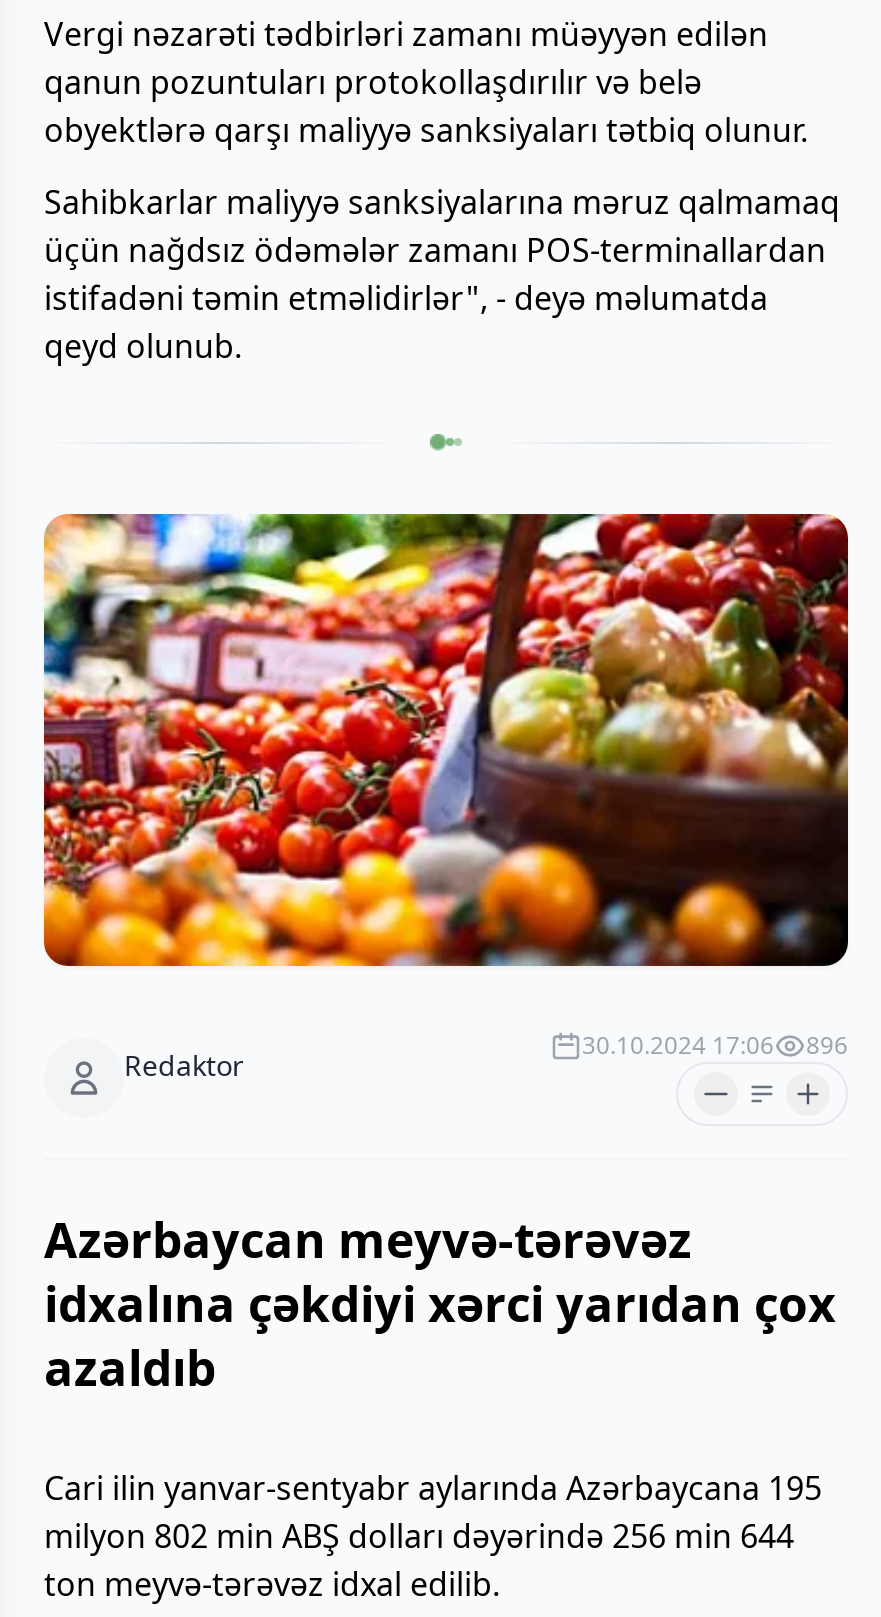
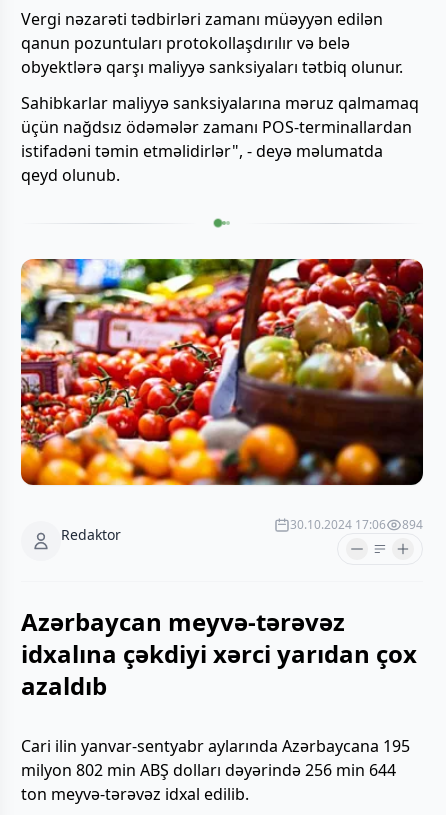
[582,1028,848,1062] 30.10.2024 17:06 896 -> [290,516,423,533] 30.10.2024 17:06 894

